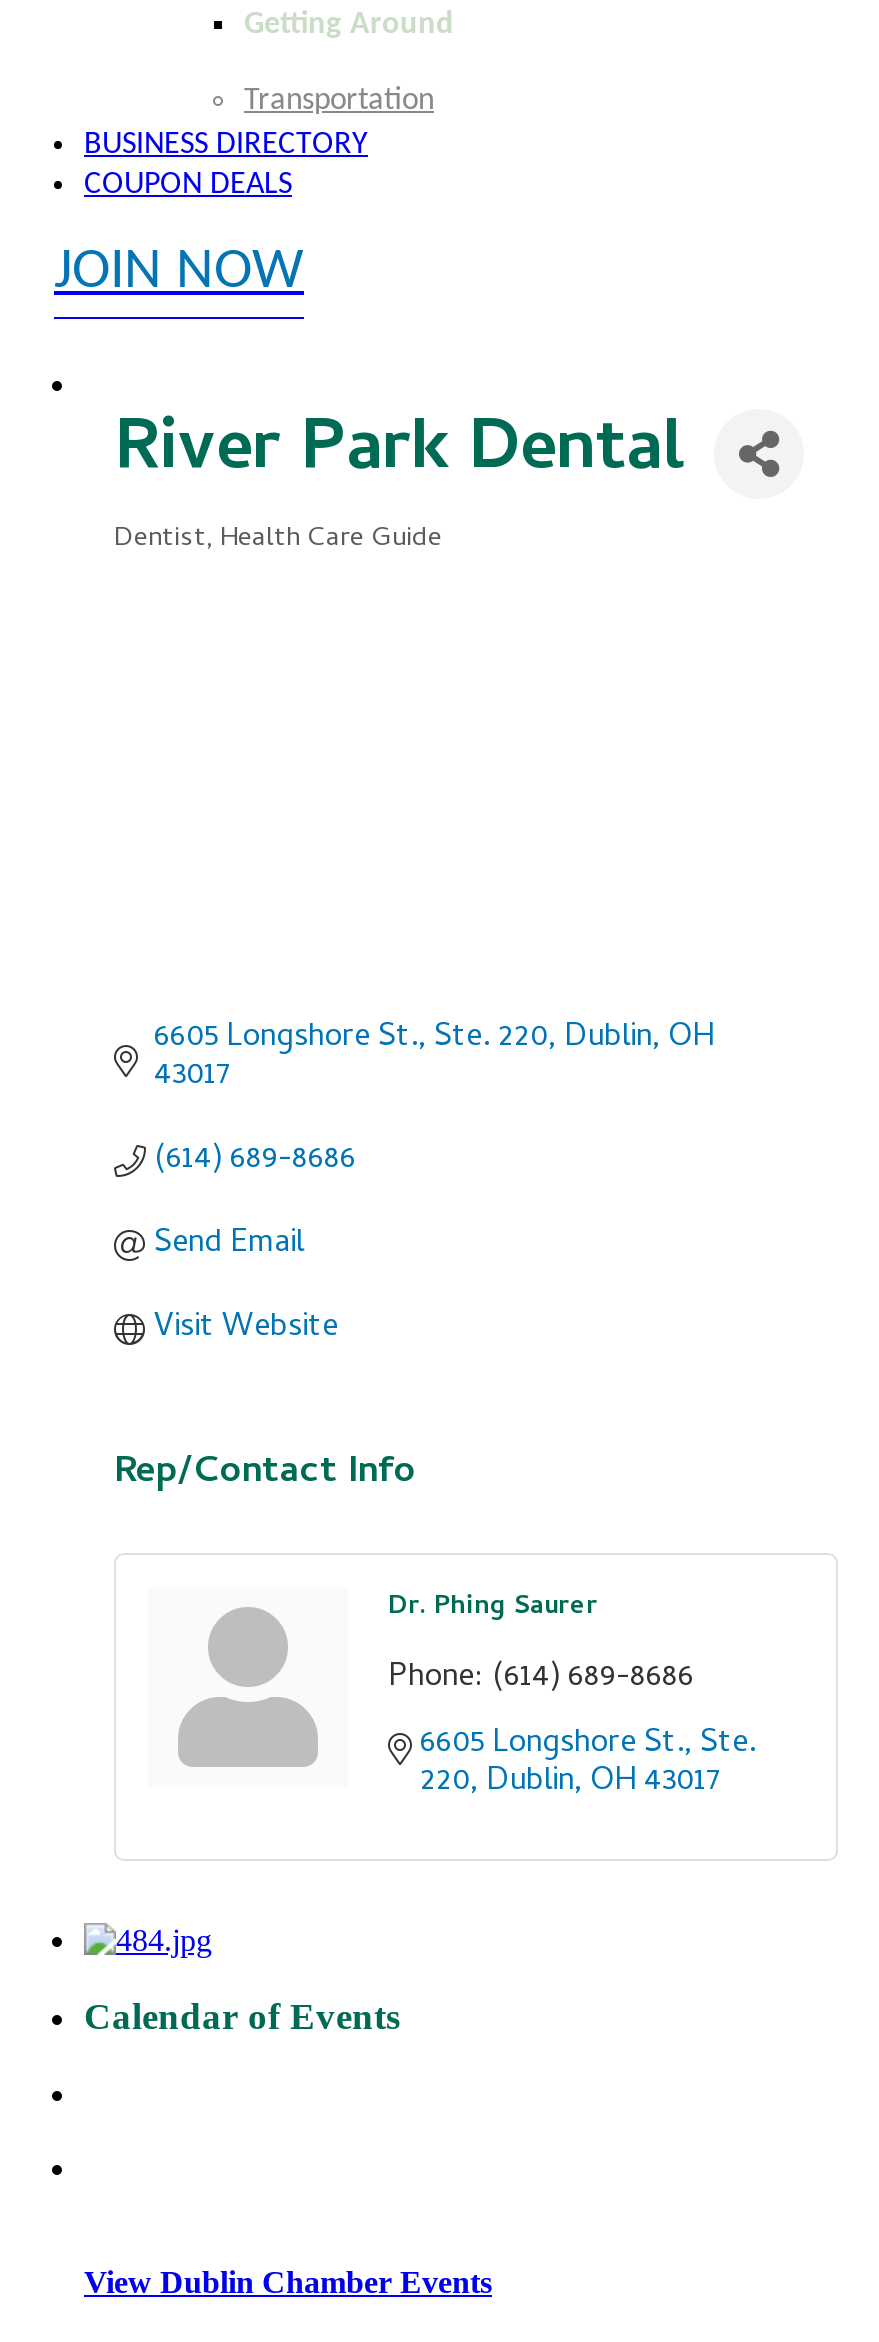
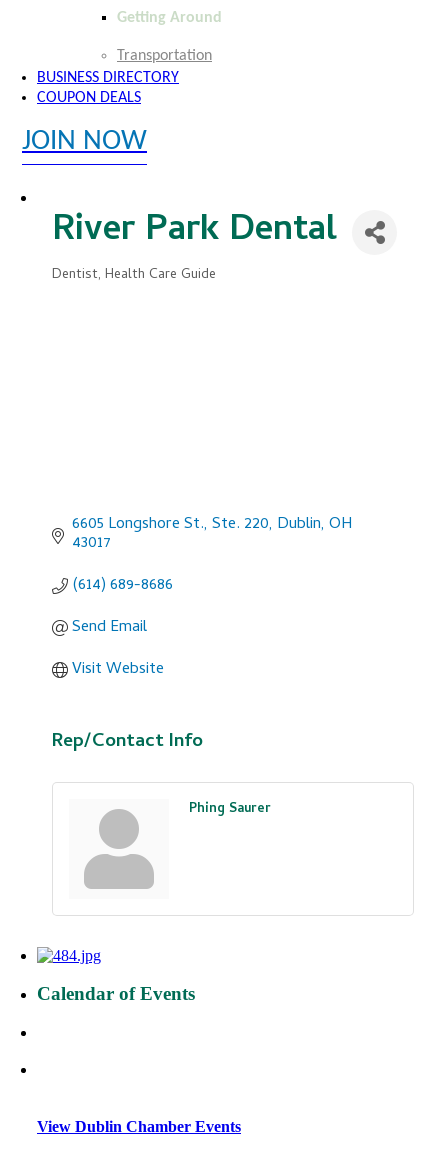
[388,1586,756,1808] Dr. Phing Saurer | Phone: (614) 689-8686 | 6605 Longshore St., Ste. | 220 Dublin OH 43017 -> [189,799,271,820] Phing Saurer

